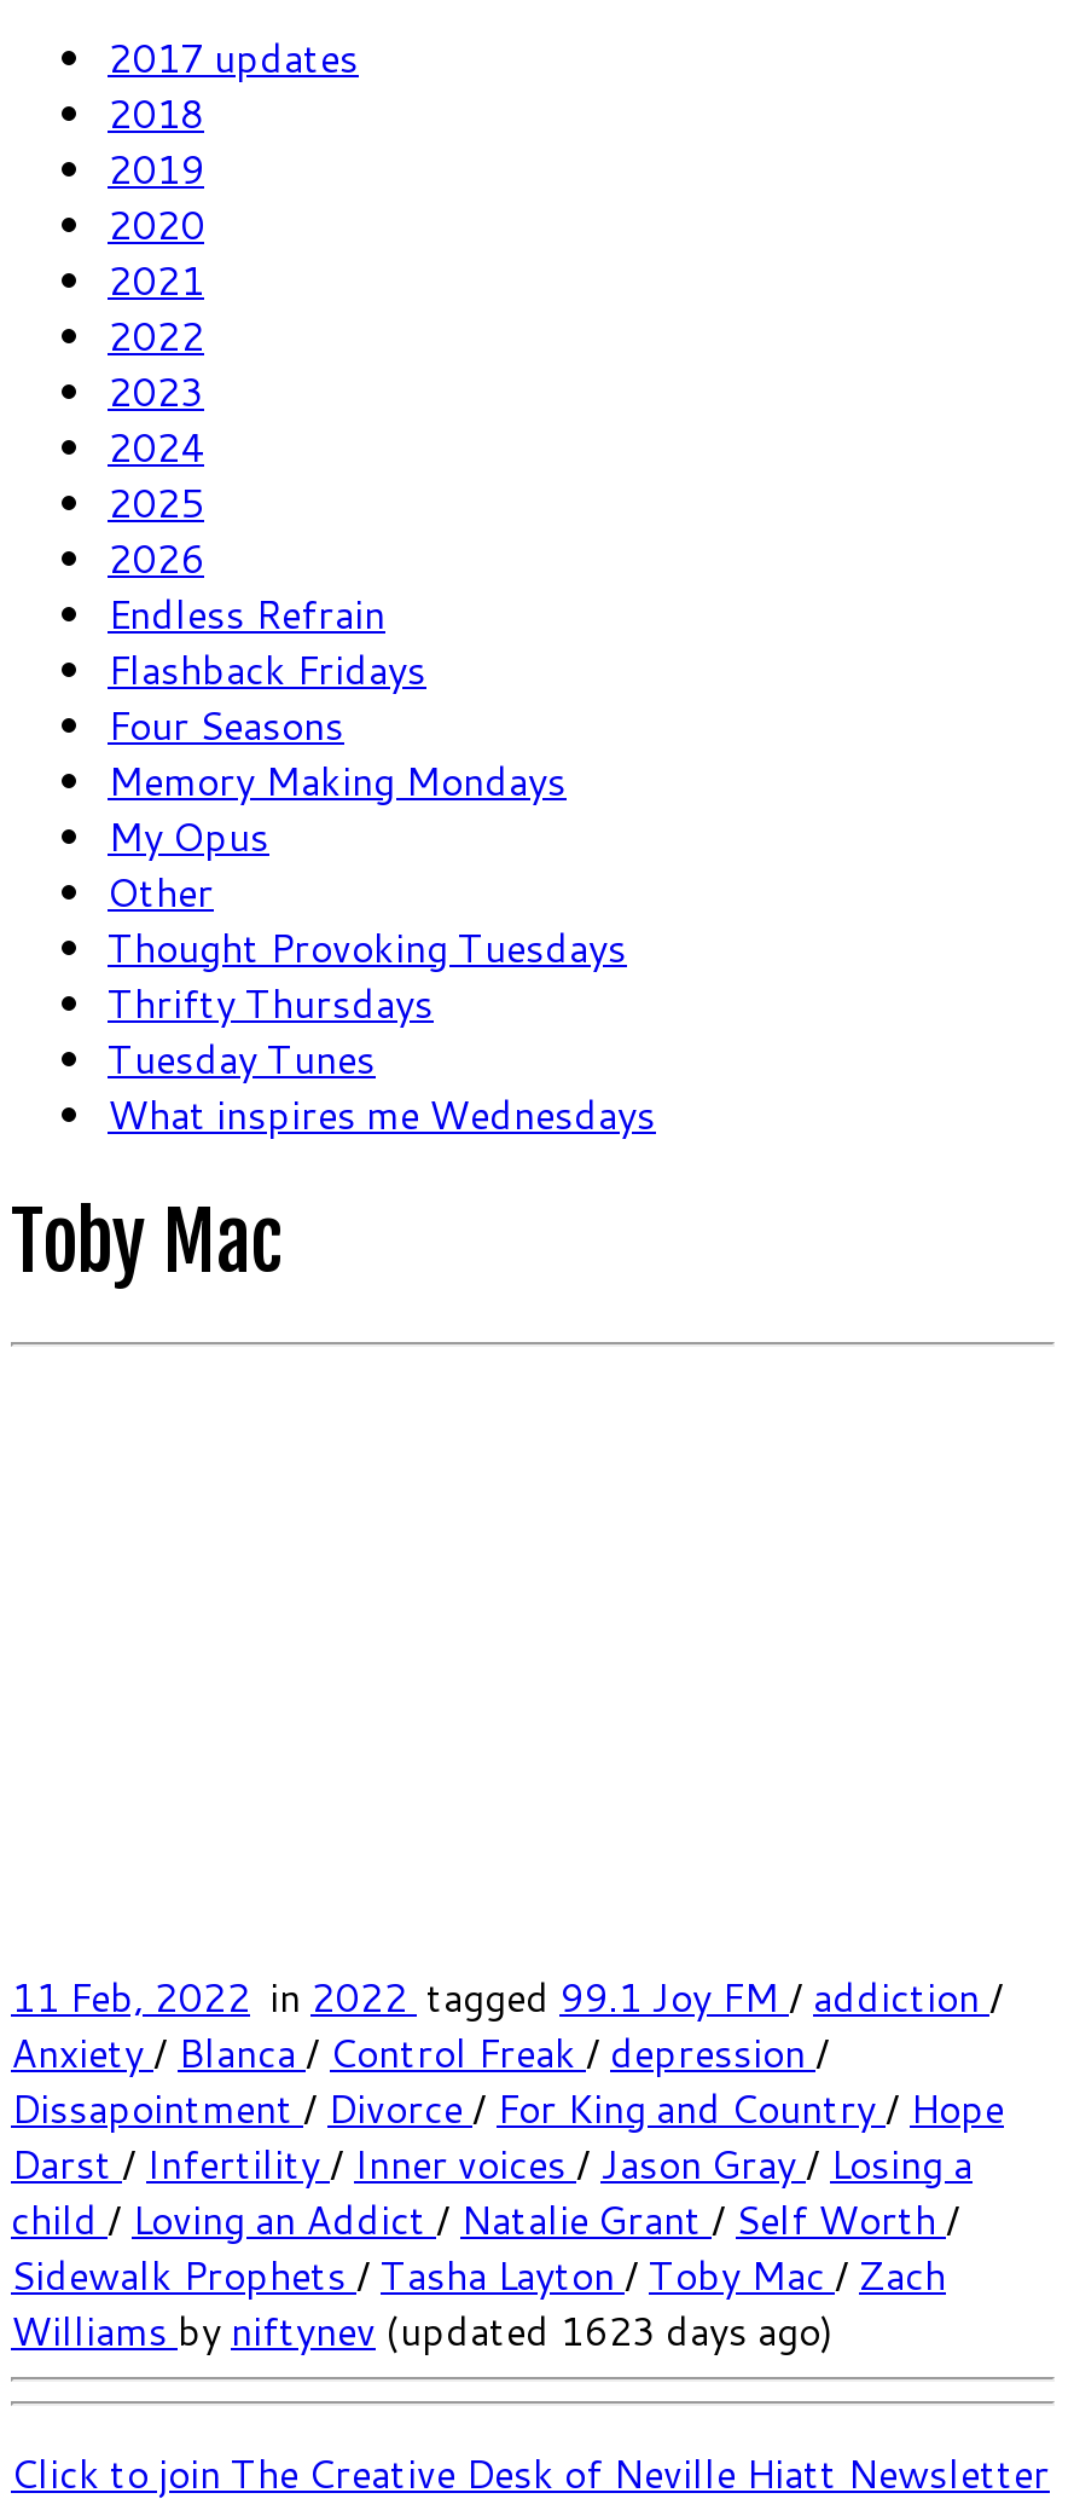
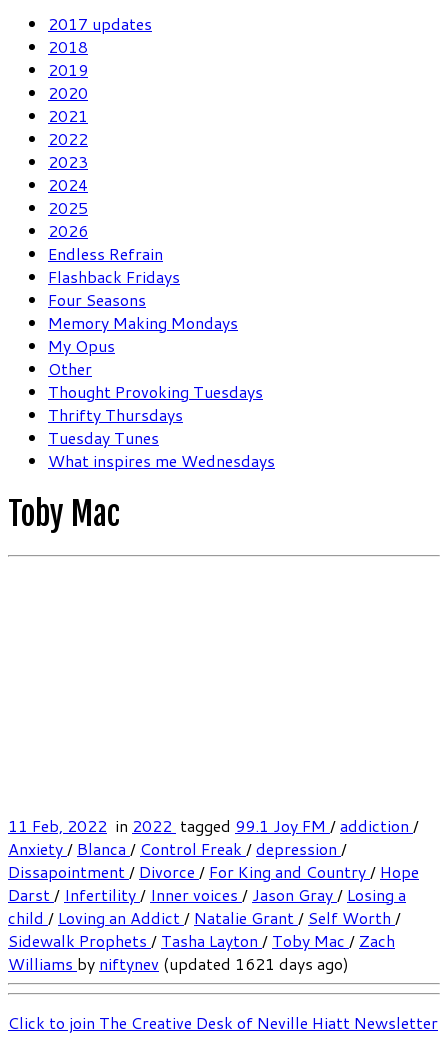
[11,2302,835,2358] Williams by niftynev (updated 1623 days ago) -> [8,952,349,975] Williams by niftynev (updated 1621 days ago)

